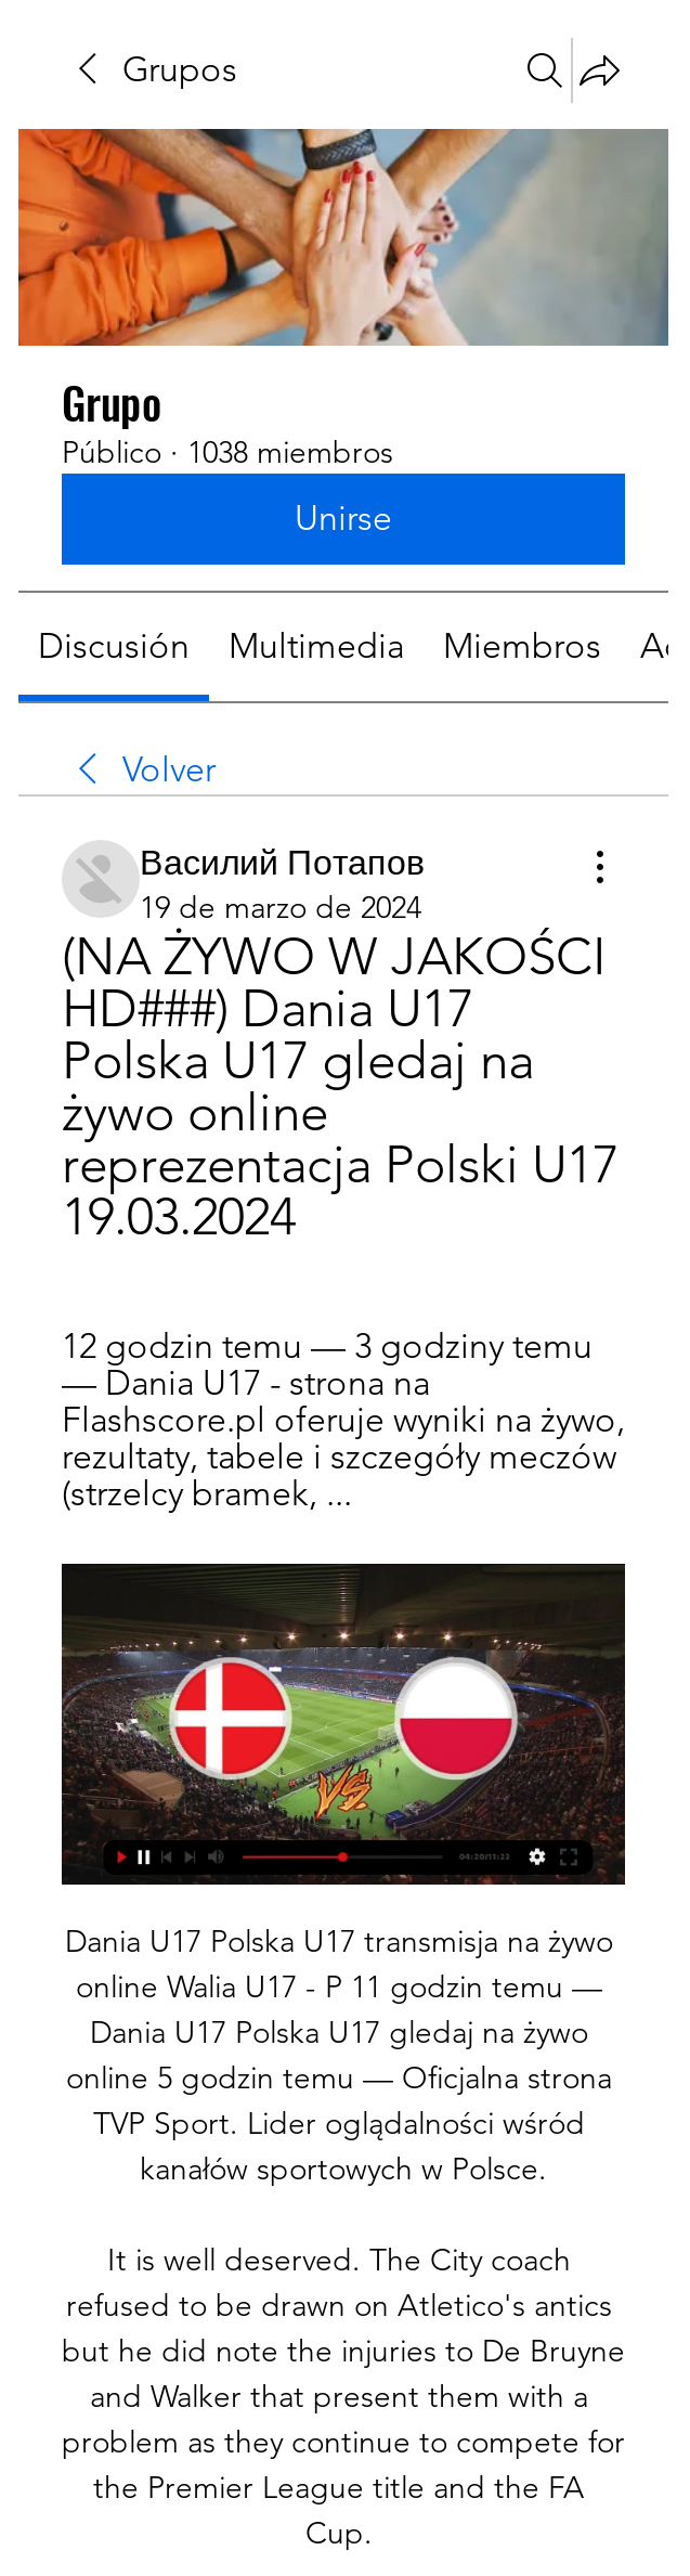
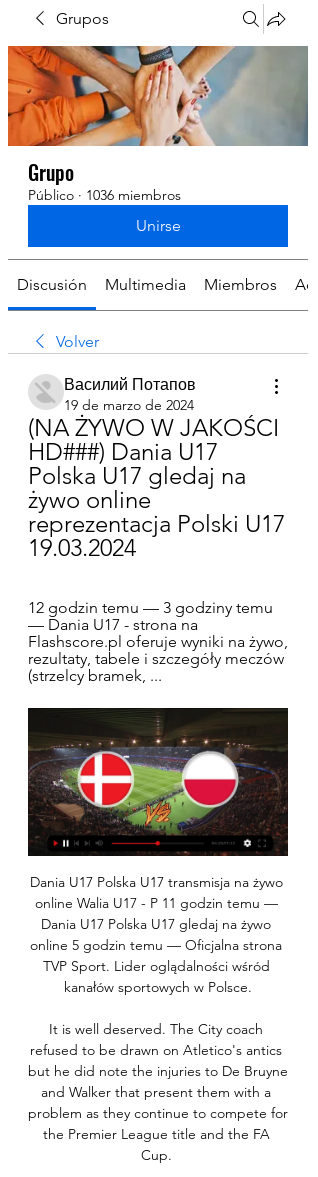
[62,432,393,471] Público · 1038 miembros -> [28,186,181,204] Público · 1036 miembros

